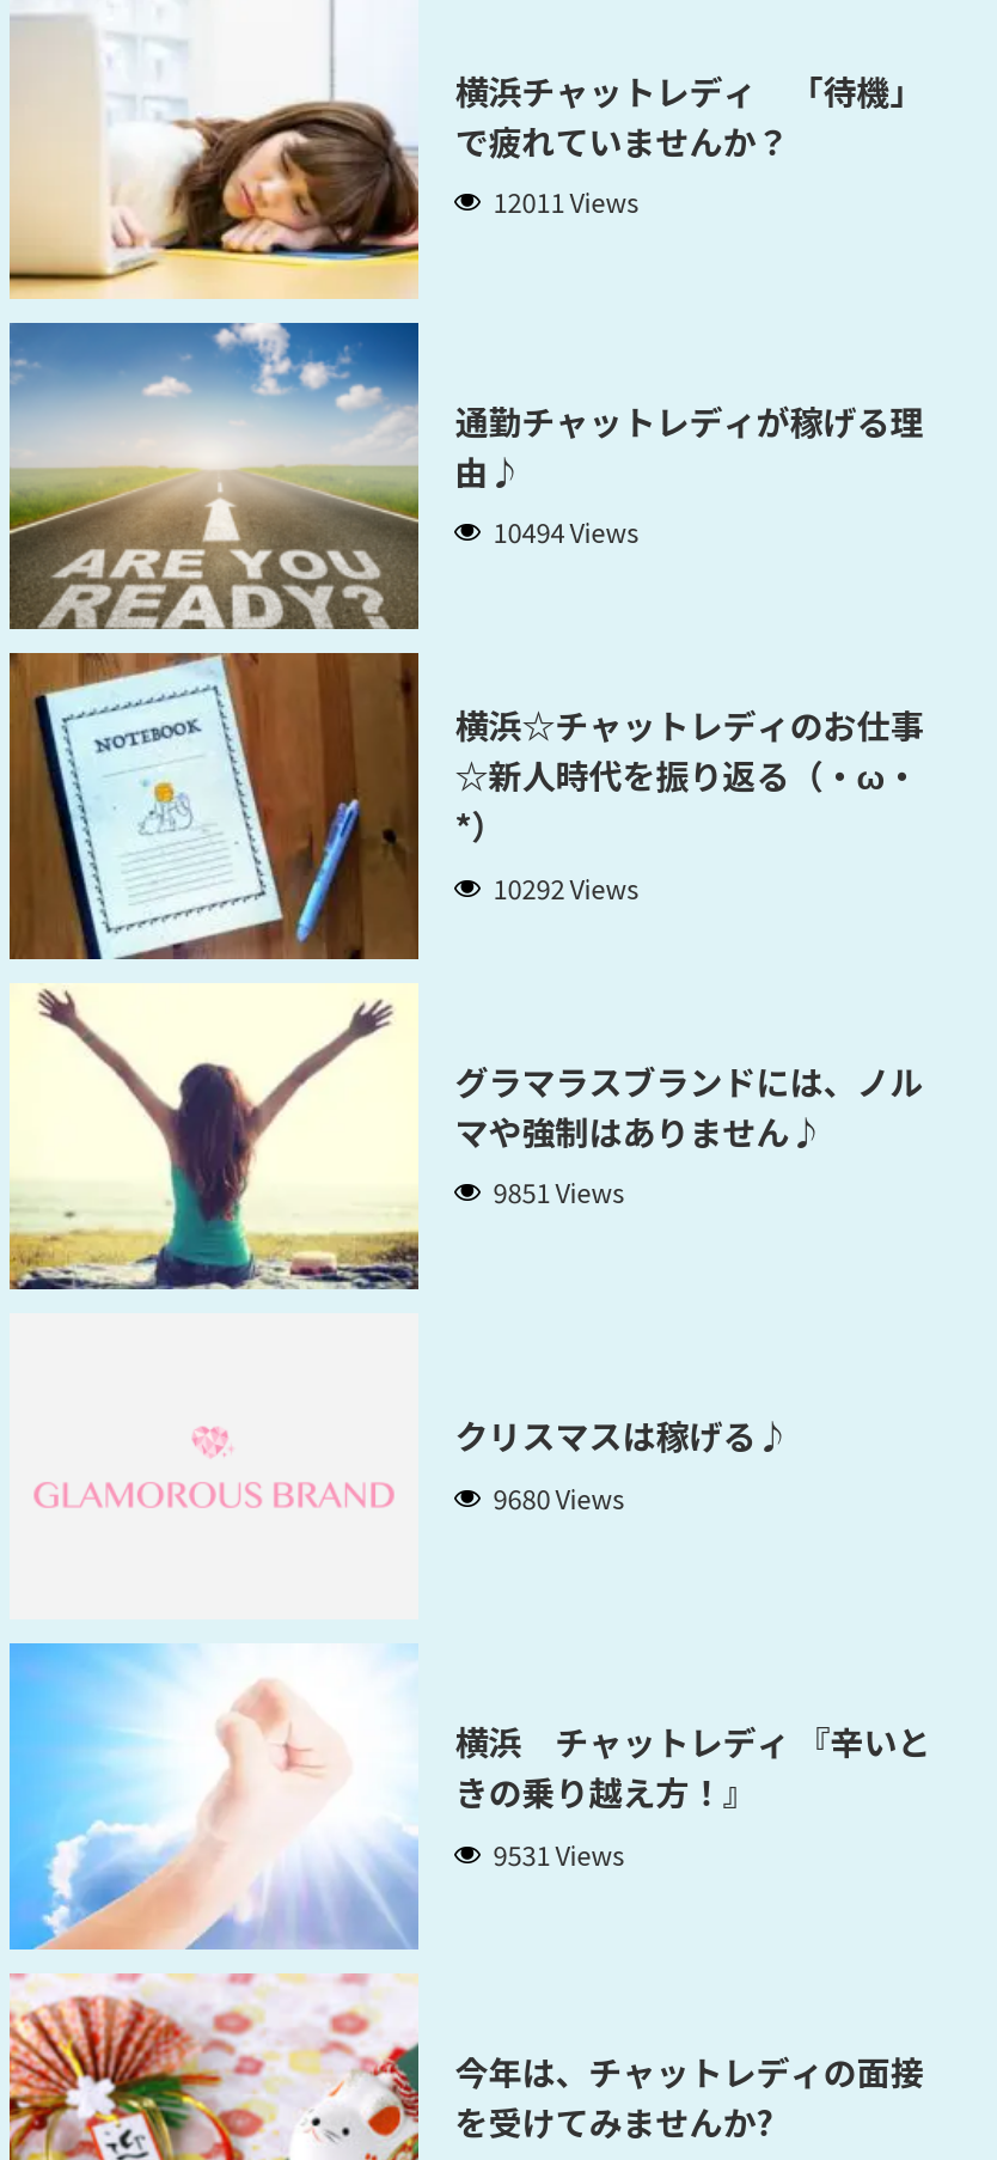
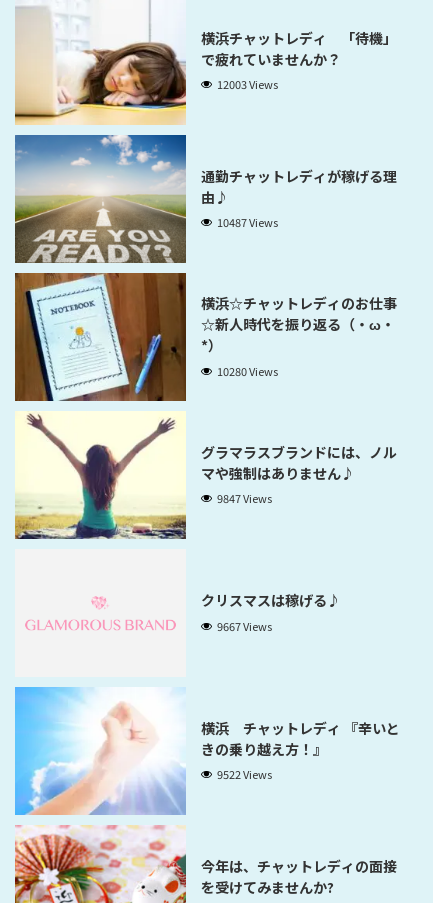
[493,182,639,220] 12011 Views -> [217,76,278,92] 12003 Views
[493,512,639,550] 10494 Views -> [217,214,278,230] 10487 Views
[493,867,639,906] 10292 Views -> [217,363,278,379] 10280 Views
[493,1172,624,1211] 9851 Views -> [217,490,272,506] 9847 Views
[493,1478,624,1516] 9680 Views -> [217,618,272,634] 9667 Views
[493,1833,624,1871] 9531 Views -> [217,766,272,782] 9522 Views

